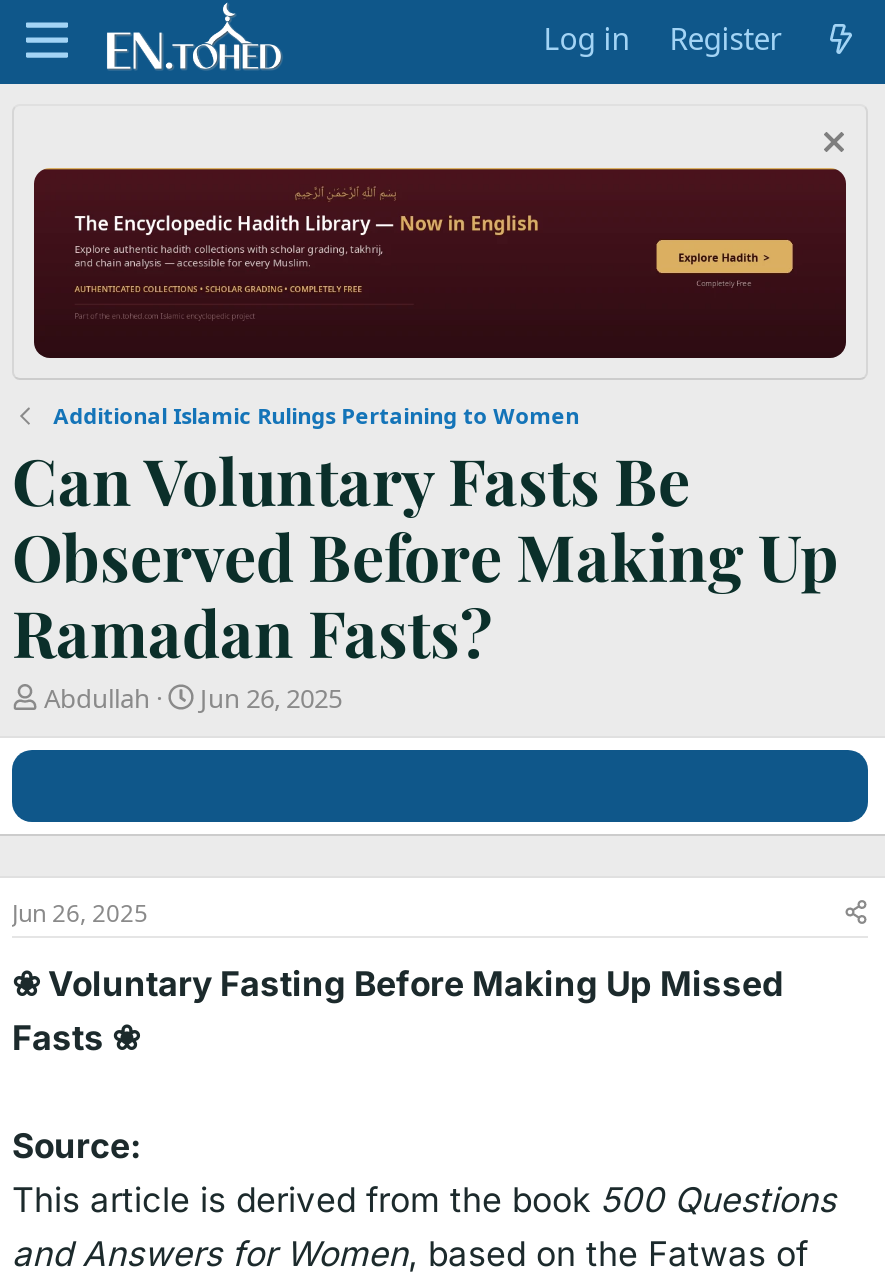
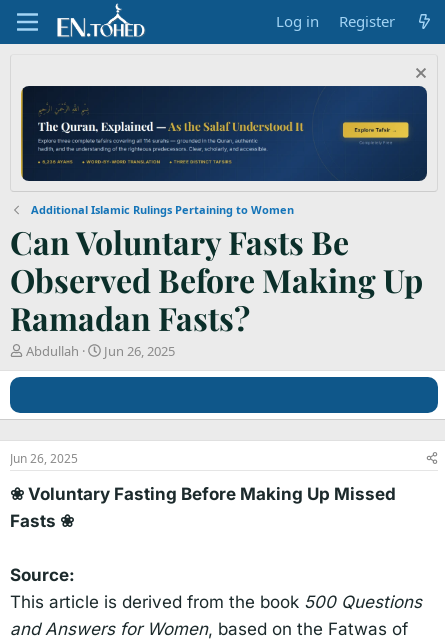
[32,166,846,358] [image] -> [20,85,427,181] [image]

